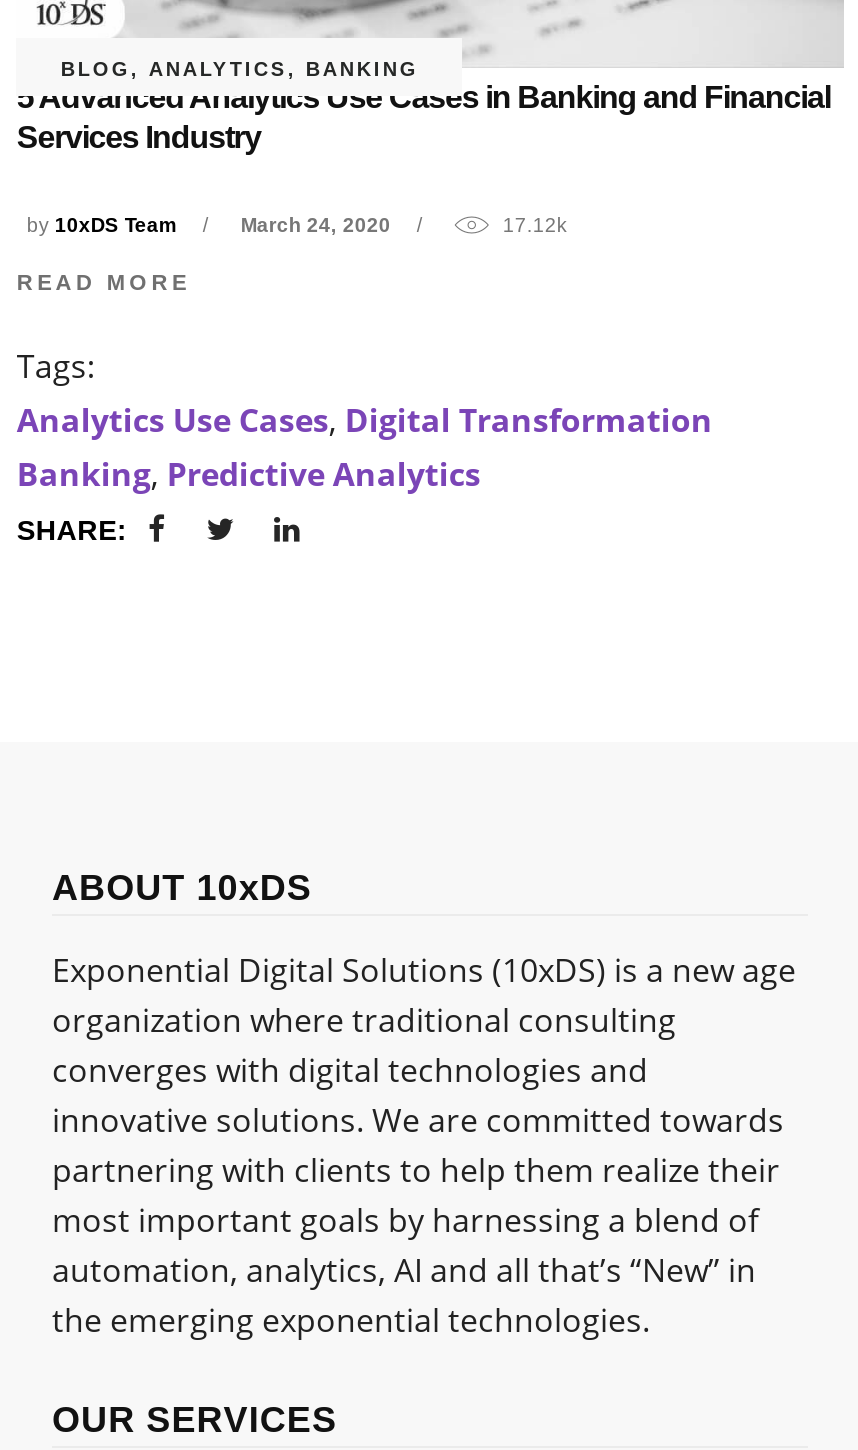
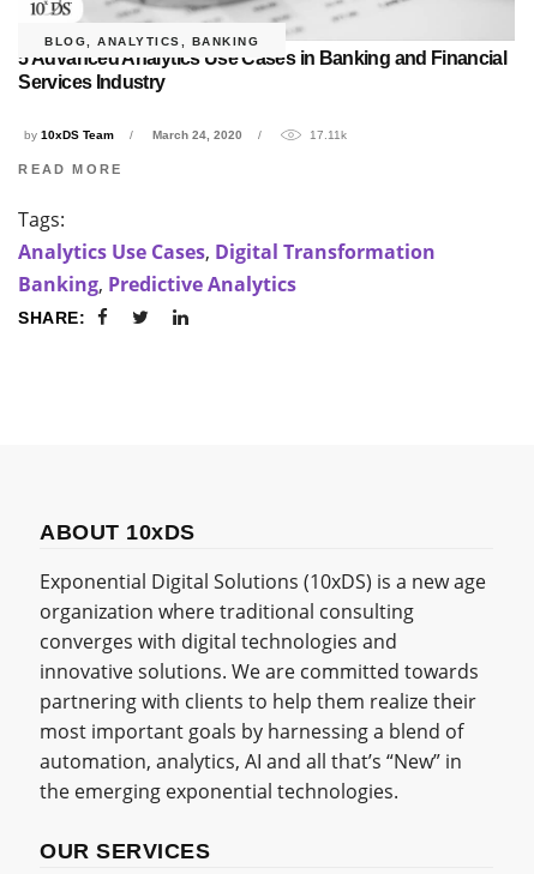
[503,214,567,236] 17.12k -> [310,128,347,142] 17.11k

